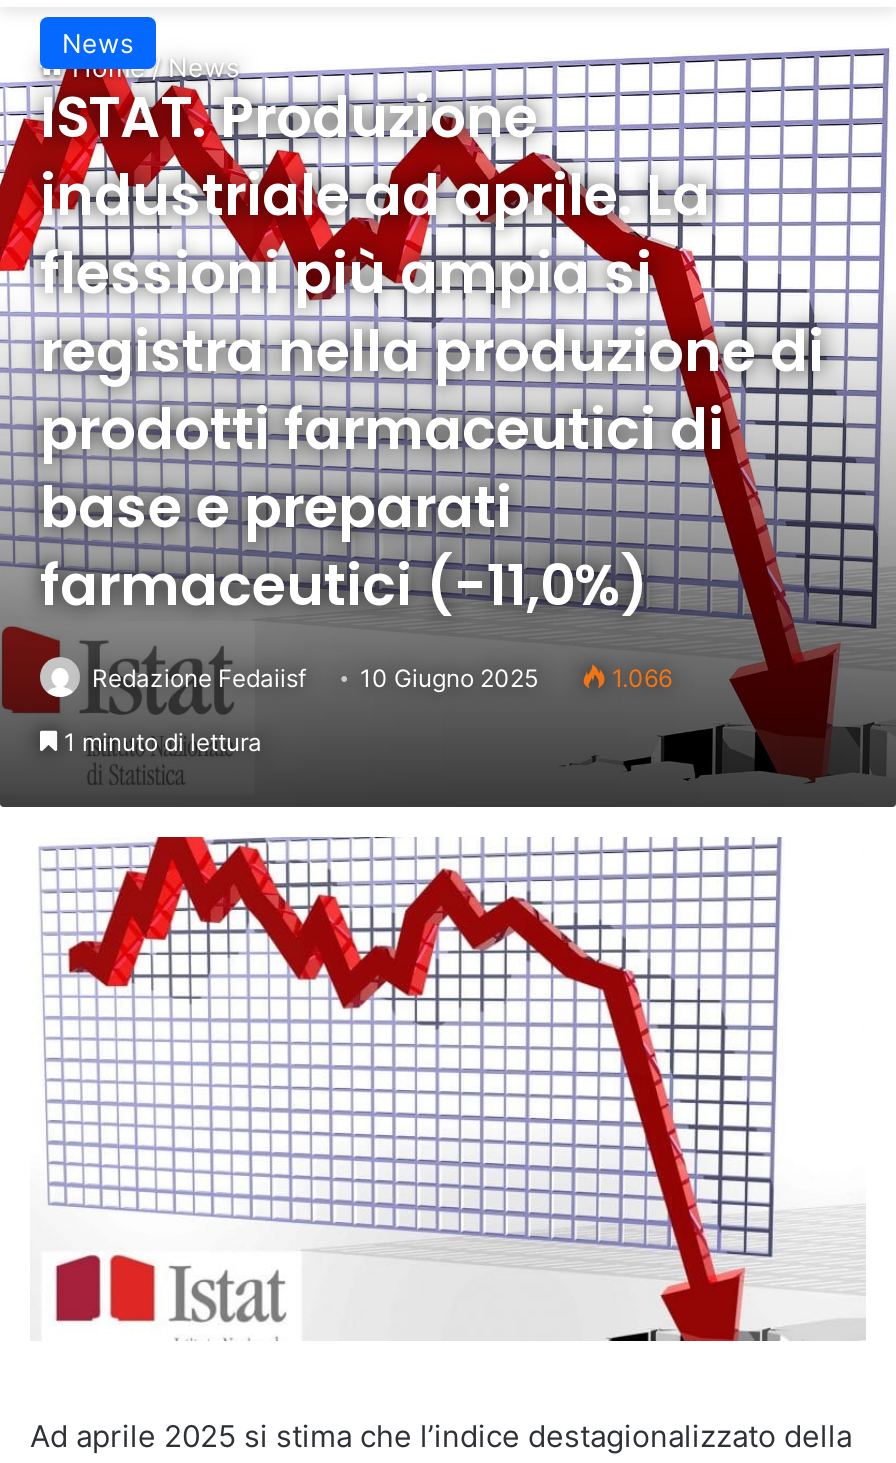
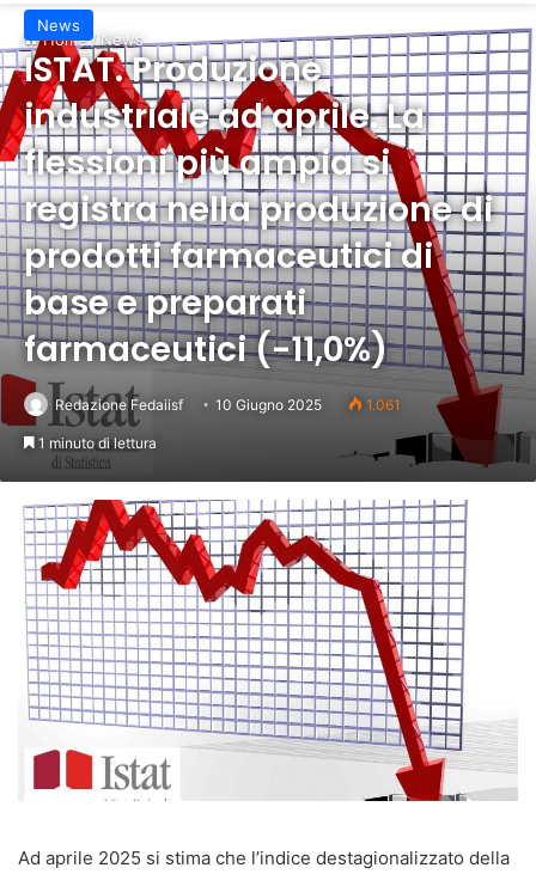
[606,664,672,694] 1.066 -> [363,396,401,414] 1.061

